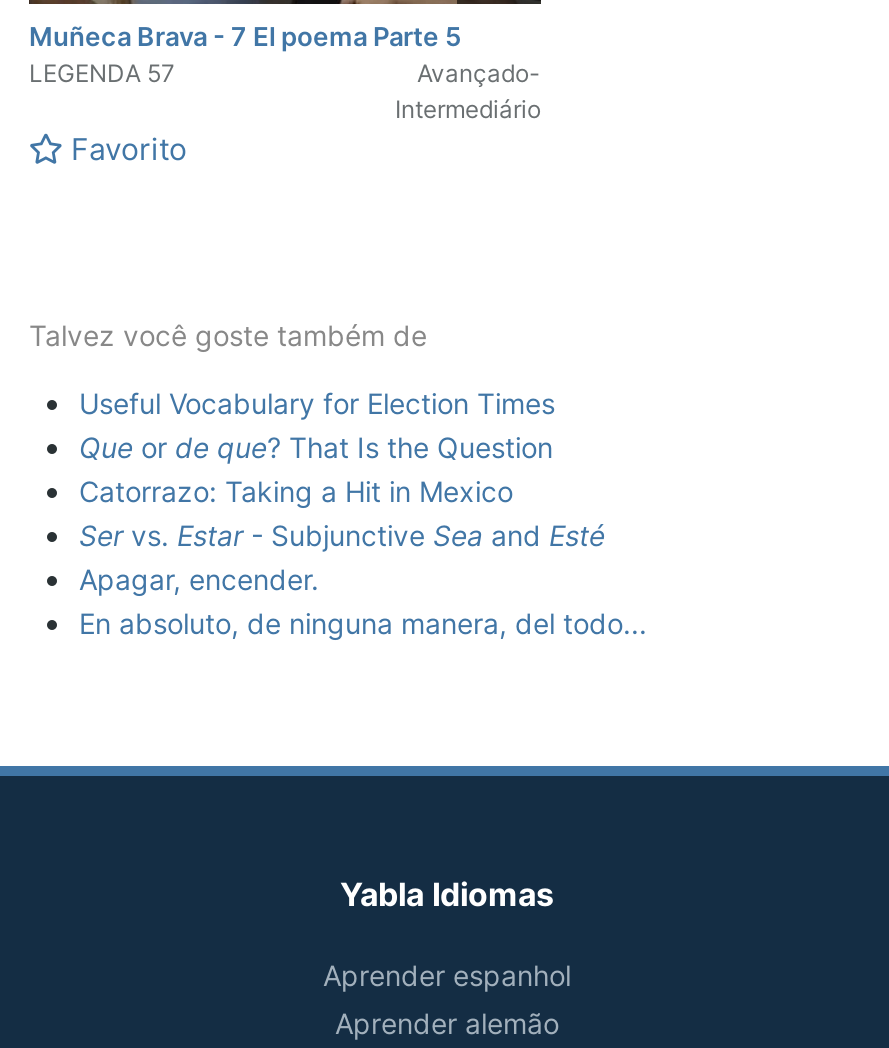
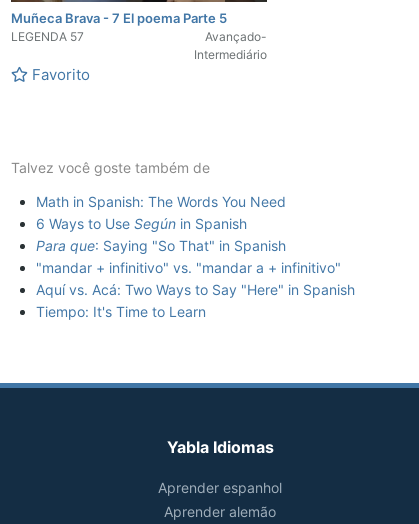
[79,386,647,640] Useful Vocabulary for Election Times | Que or de que? That Is the Question | Catorrazo: Taking a Hit in Mexico | Ser vs. Estar - Subjunctive Sea and Esté | Apagar, encender. | En absoluto, de ninguna manera, del todo... -> [36,193,355,320] Math in Spanish: The Words You Need | 6 Ways to Use Según in Spanish | Para que: Saying "So That" in Spanish | "mandar + infinitivo" vs. "mandar a + infinitivo" | Aquí vs. Acá: Two Ways to Say "Here" in Spanish | Tiempo: It's Time to Learn

